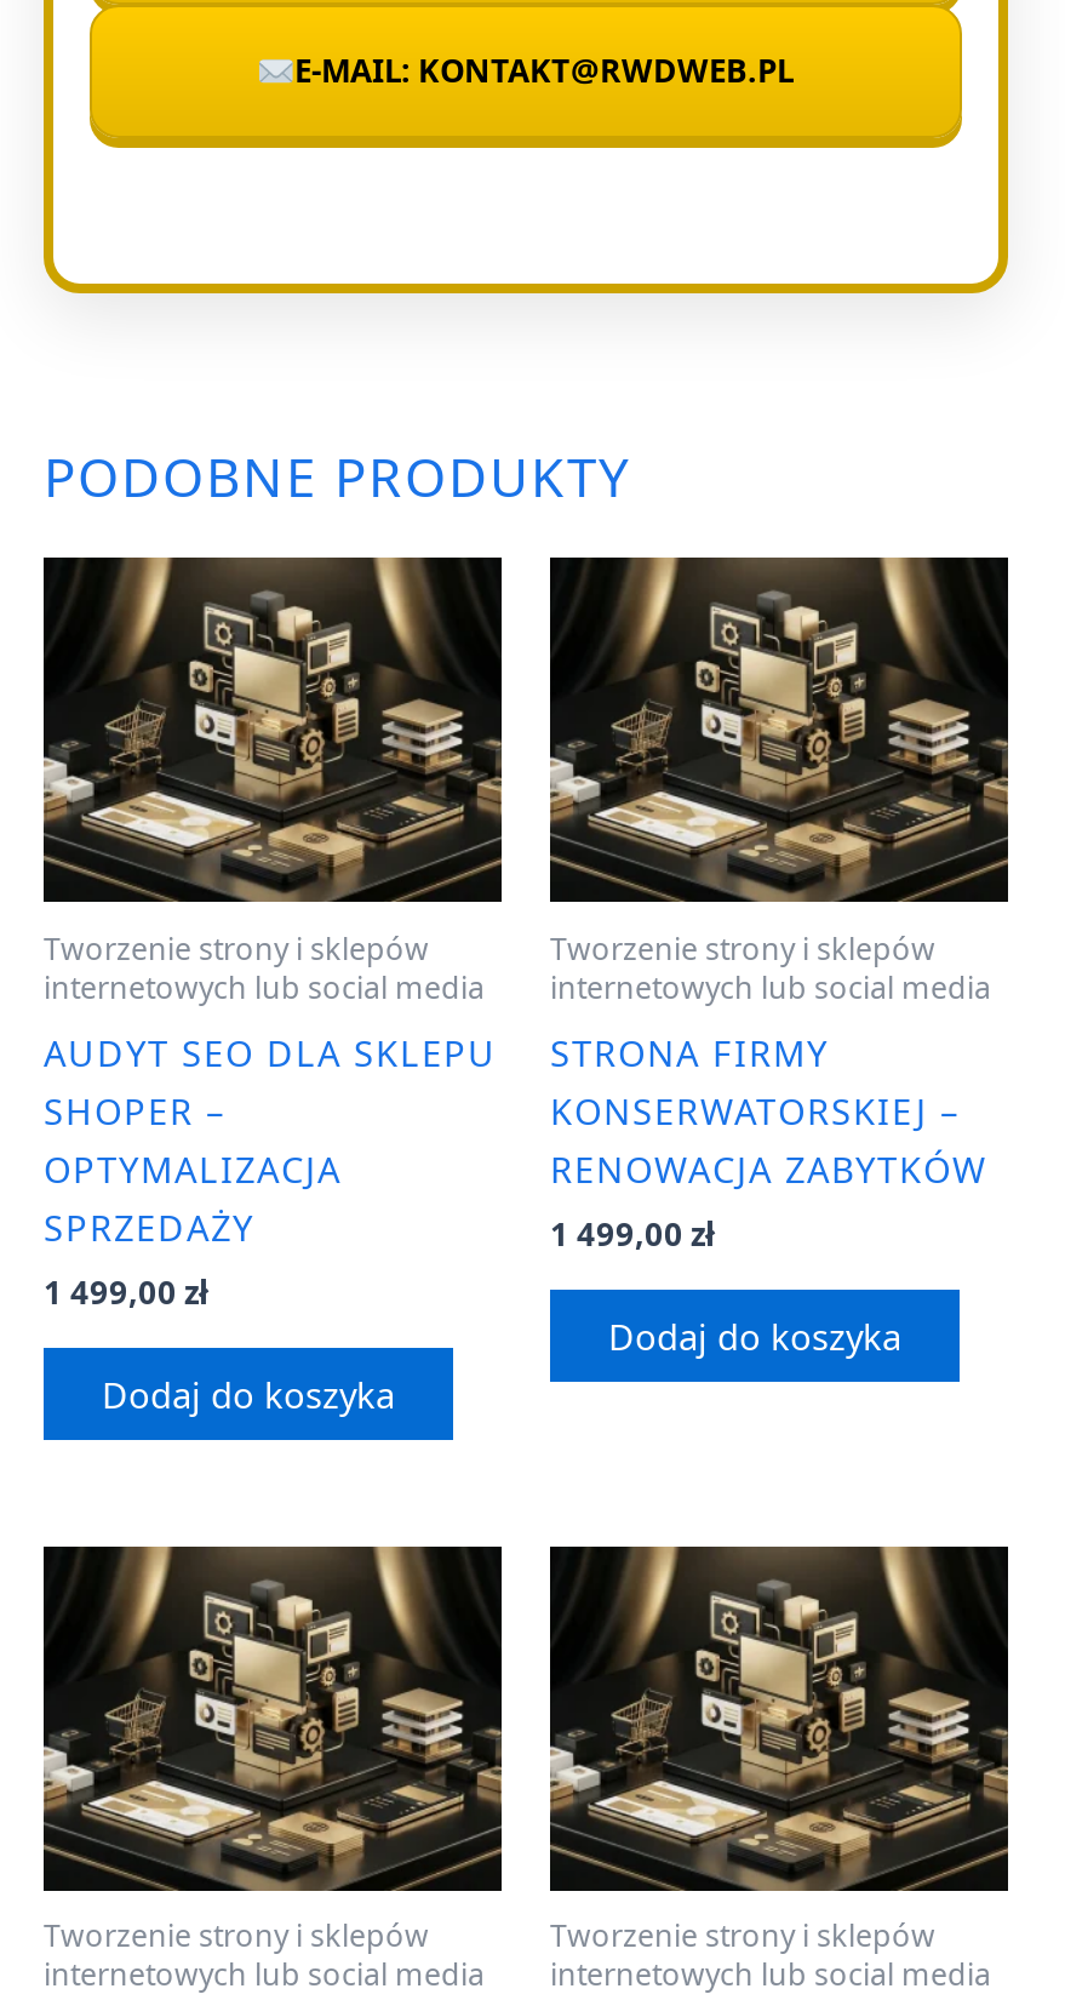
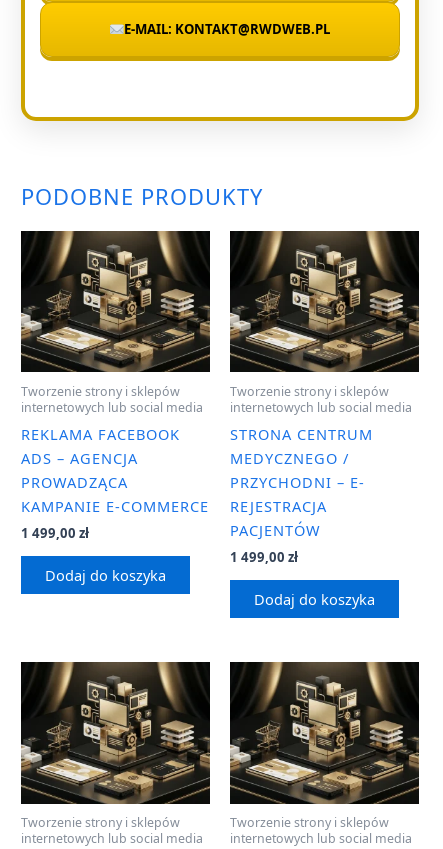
[44,1028,497,1251] AUDYT SEO DLA SKLEPU | SHOPER – | OPTYMALIZACJA | SPRZEDAŻY -> [21,424,209,516] REKLAMA FACEBOOK | ADS – AGENCJA | PROWADZĄCA | KAMPANIE E-COMMERCE
[550,1028,989,1193] STRONA FIRMY | KONSERWATORSKIEJ – | RENOWACJA ZABYTKÓW -> [230,424,373,540] STRONA CENTRUM | MEDYCZNEGO / | PRZYCHODNI – E- | REJESTRACJA | PACJENTÓW
moved [550,1213,901,1360] -> [230,548,375,609]: 1 499,00 zł | Dodaj do koszyka

